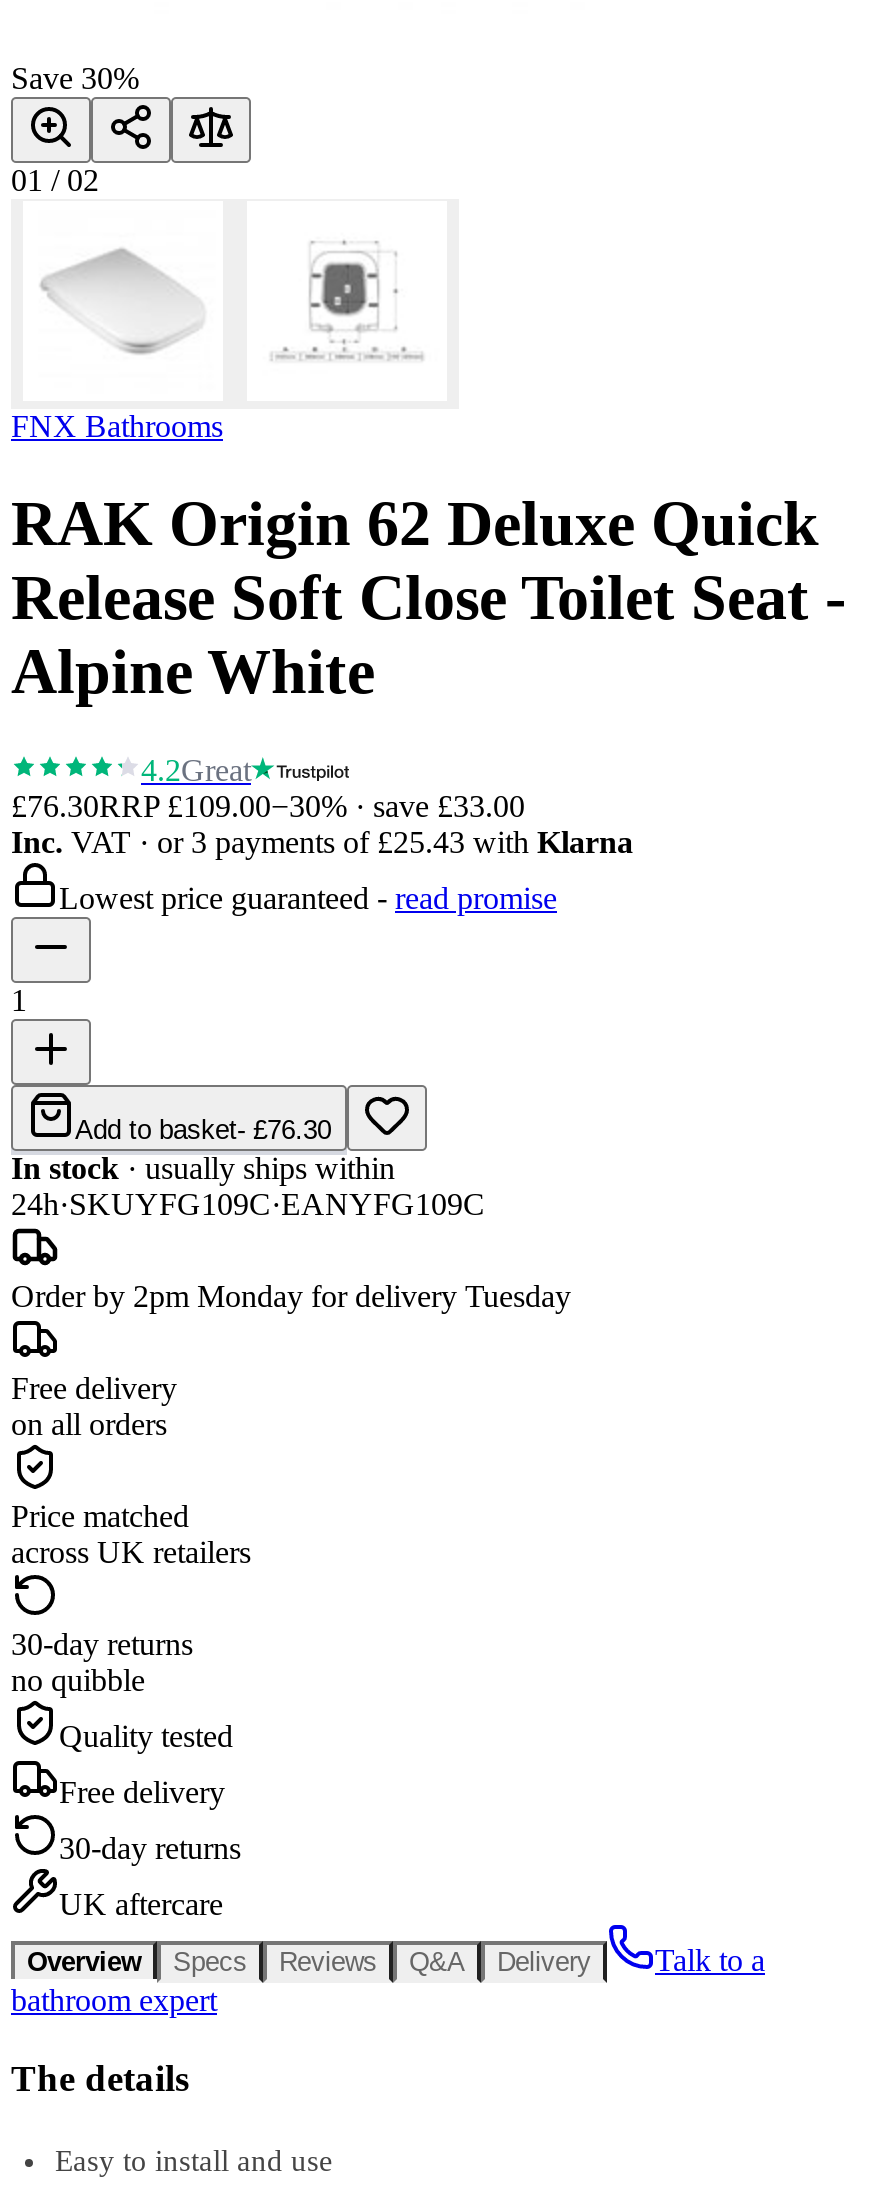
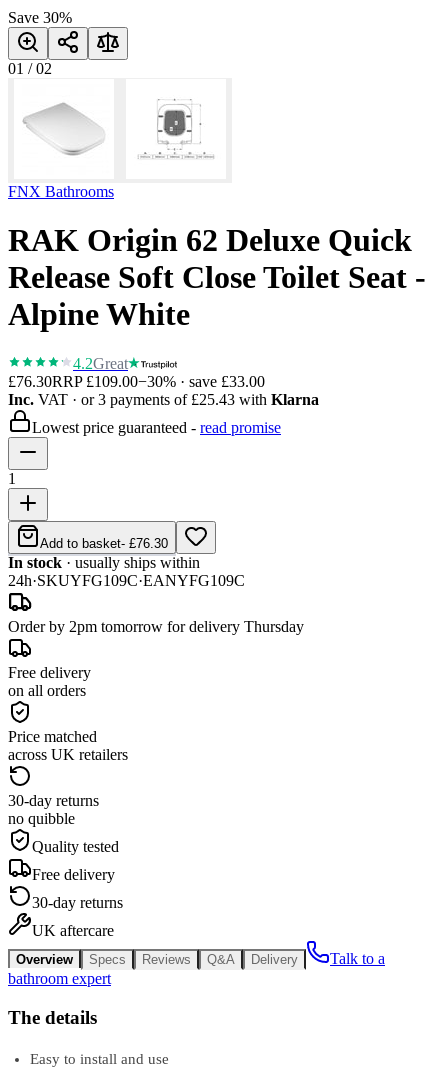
[11,1279,571,1313] Order by 2pm Monday for delivery Tuesday -> [8,618,304,635] Order by 2pm tomorrow for delivery Thursday

